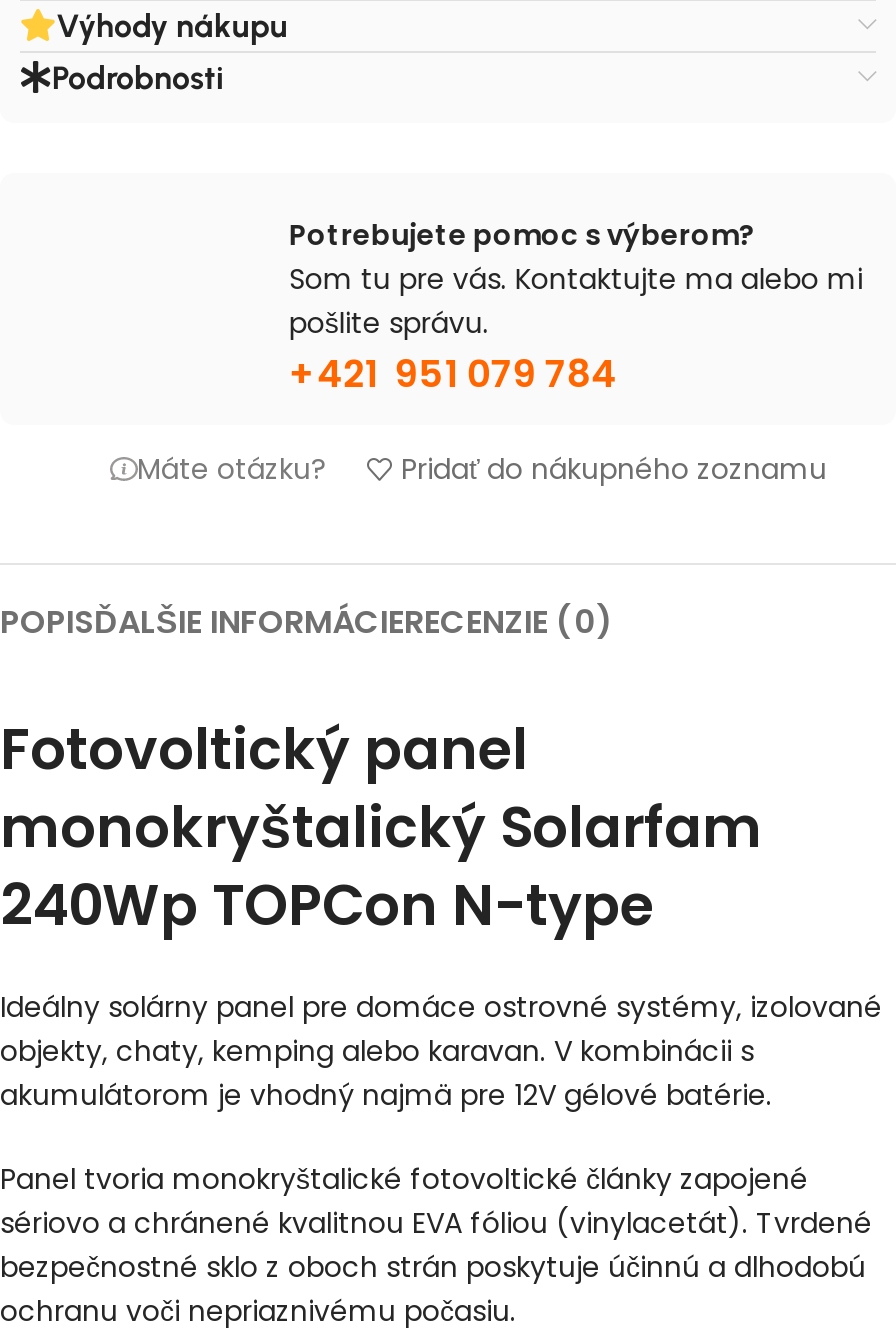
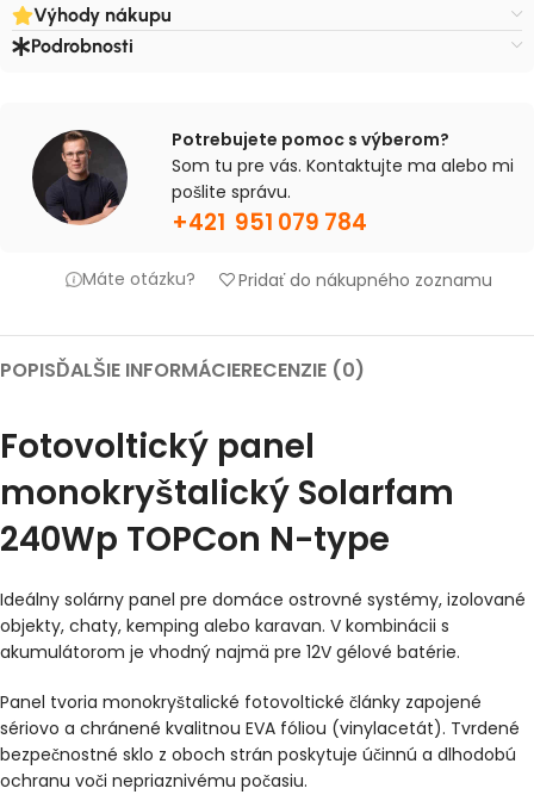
none -> [31,129,129,226] [image]

